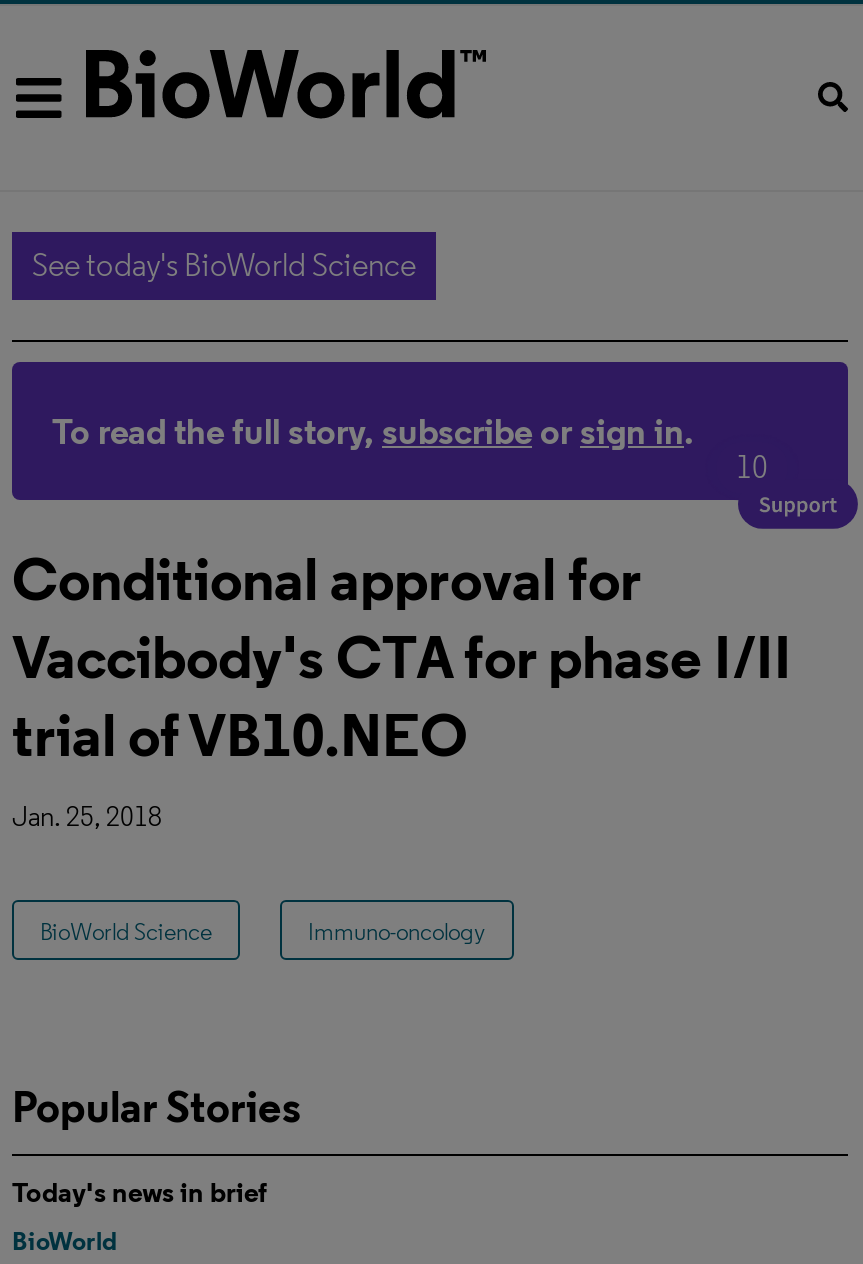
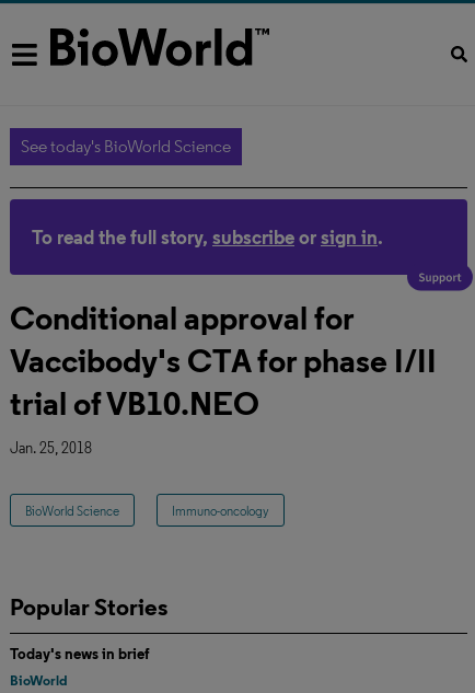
[736,448,768,486] 10 -> none

